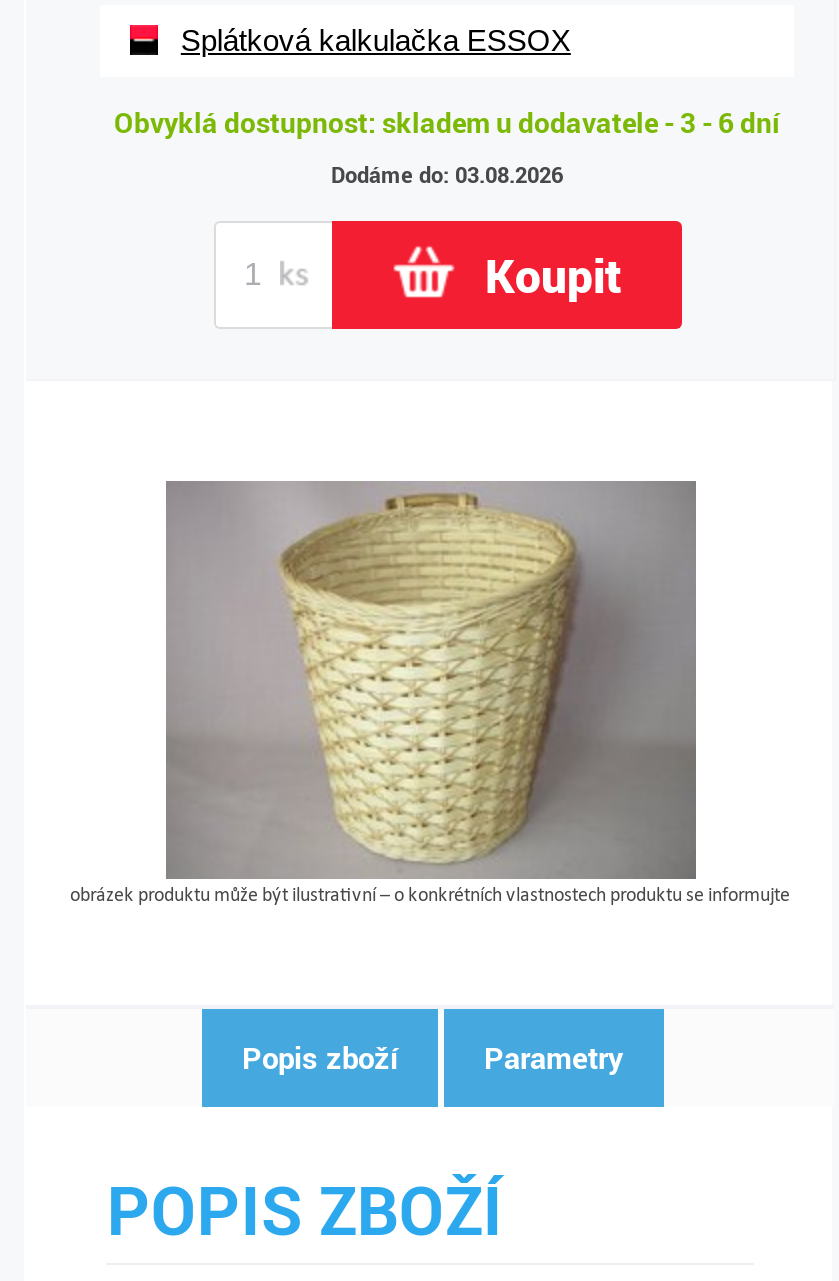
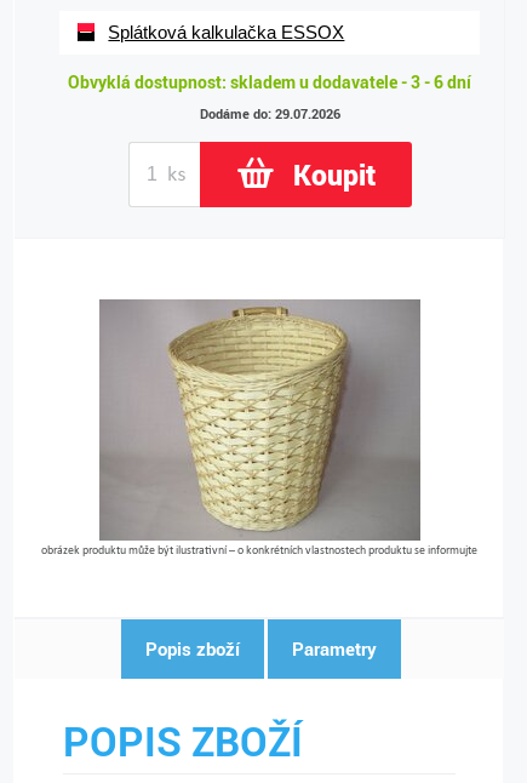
[331,159,563,189] Dodáme do: 03.08.2026 -> [199,104,340,122] Dodáme do: 29.07.2026

